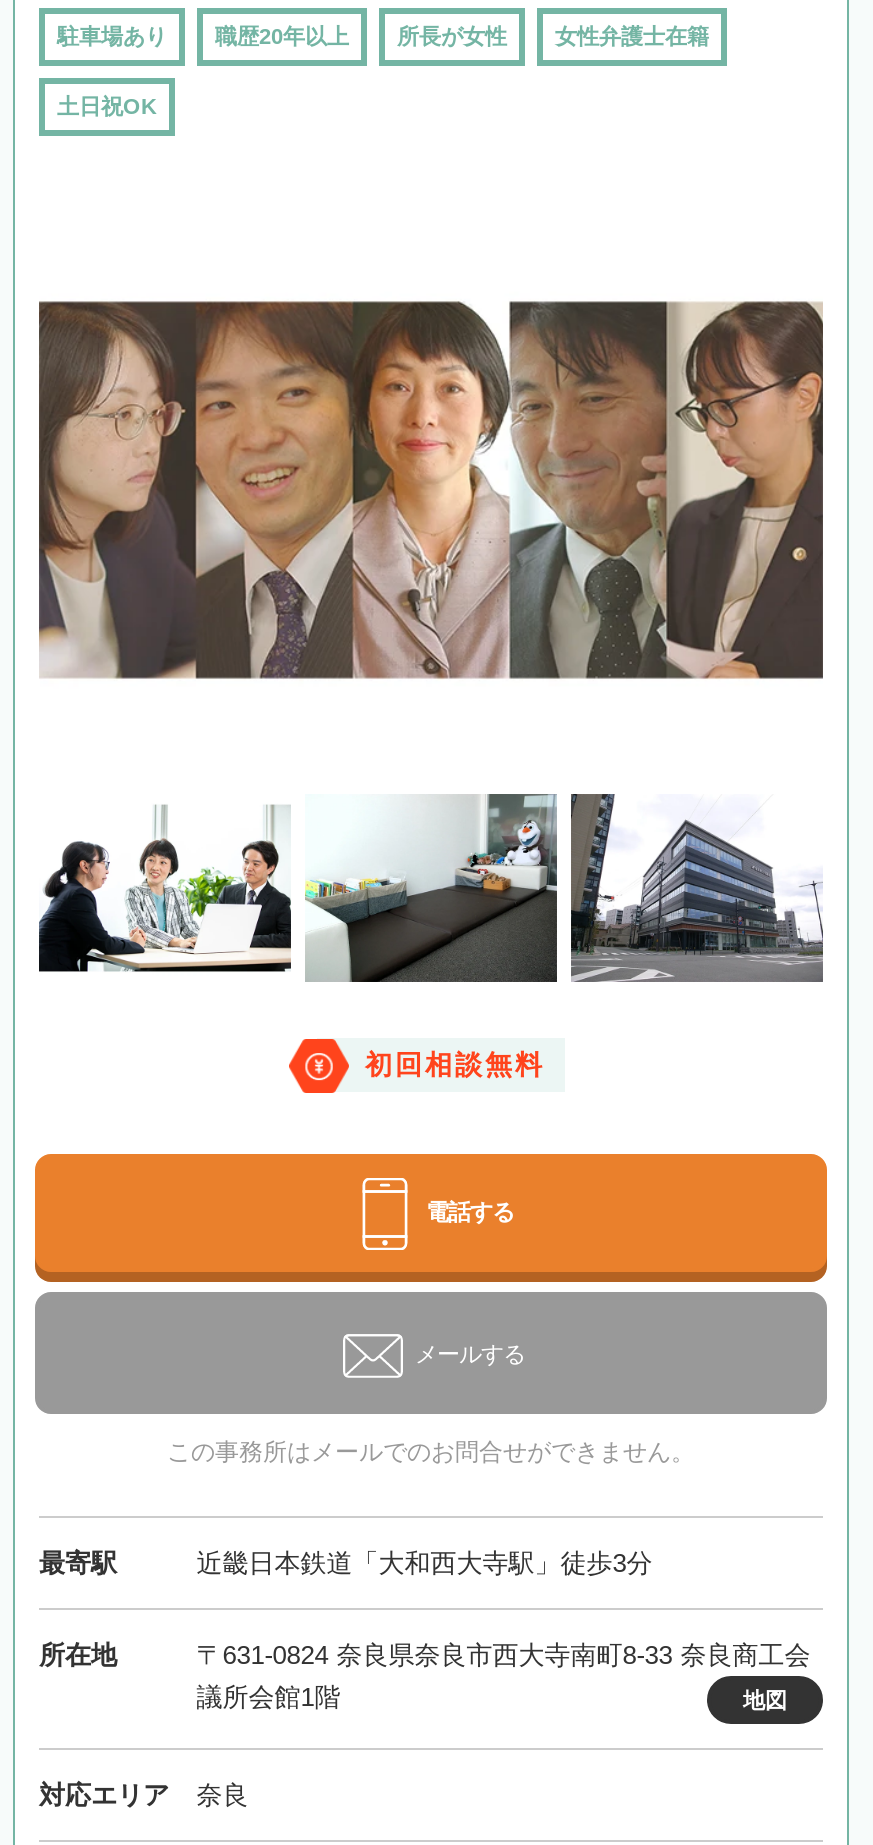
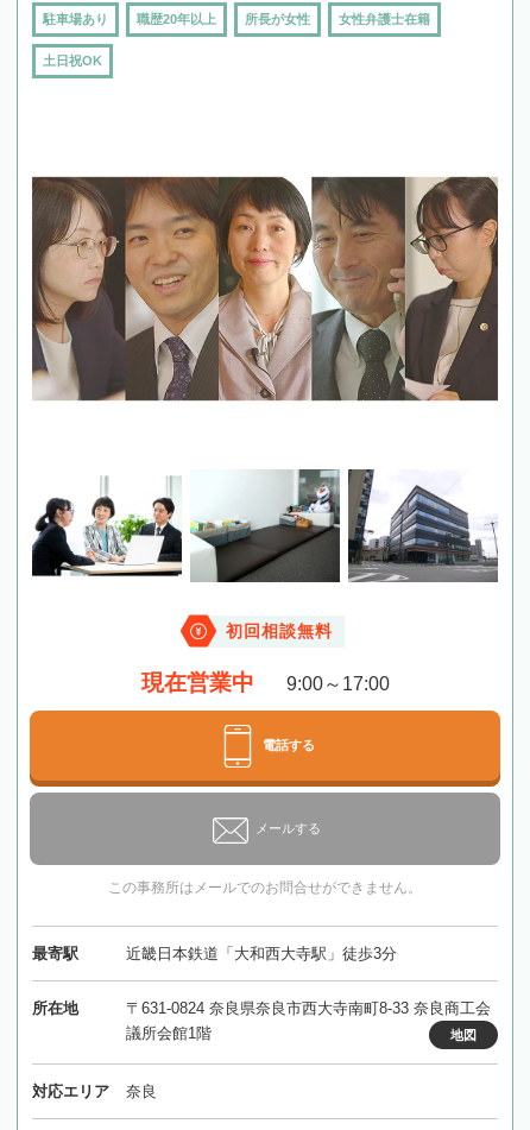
none -> [141,670,389,695] 現在営業中 | 9:00～17:00

